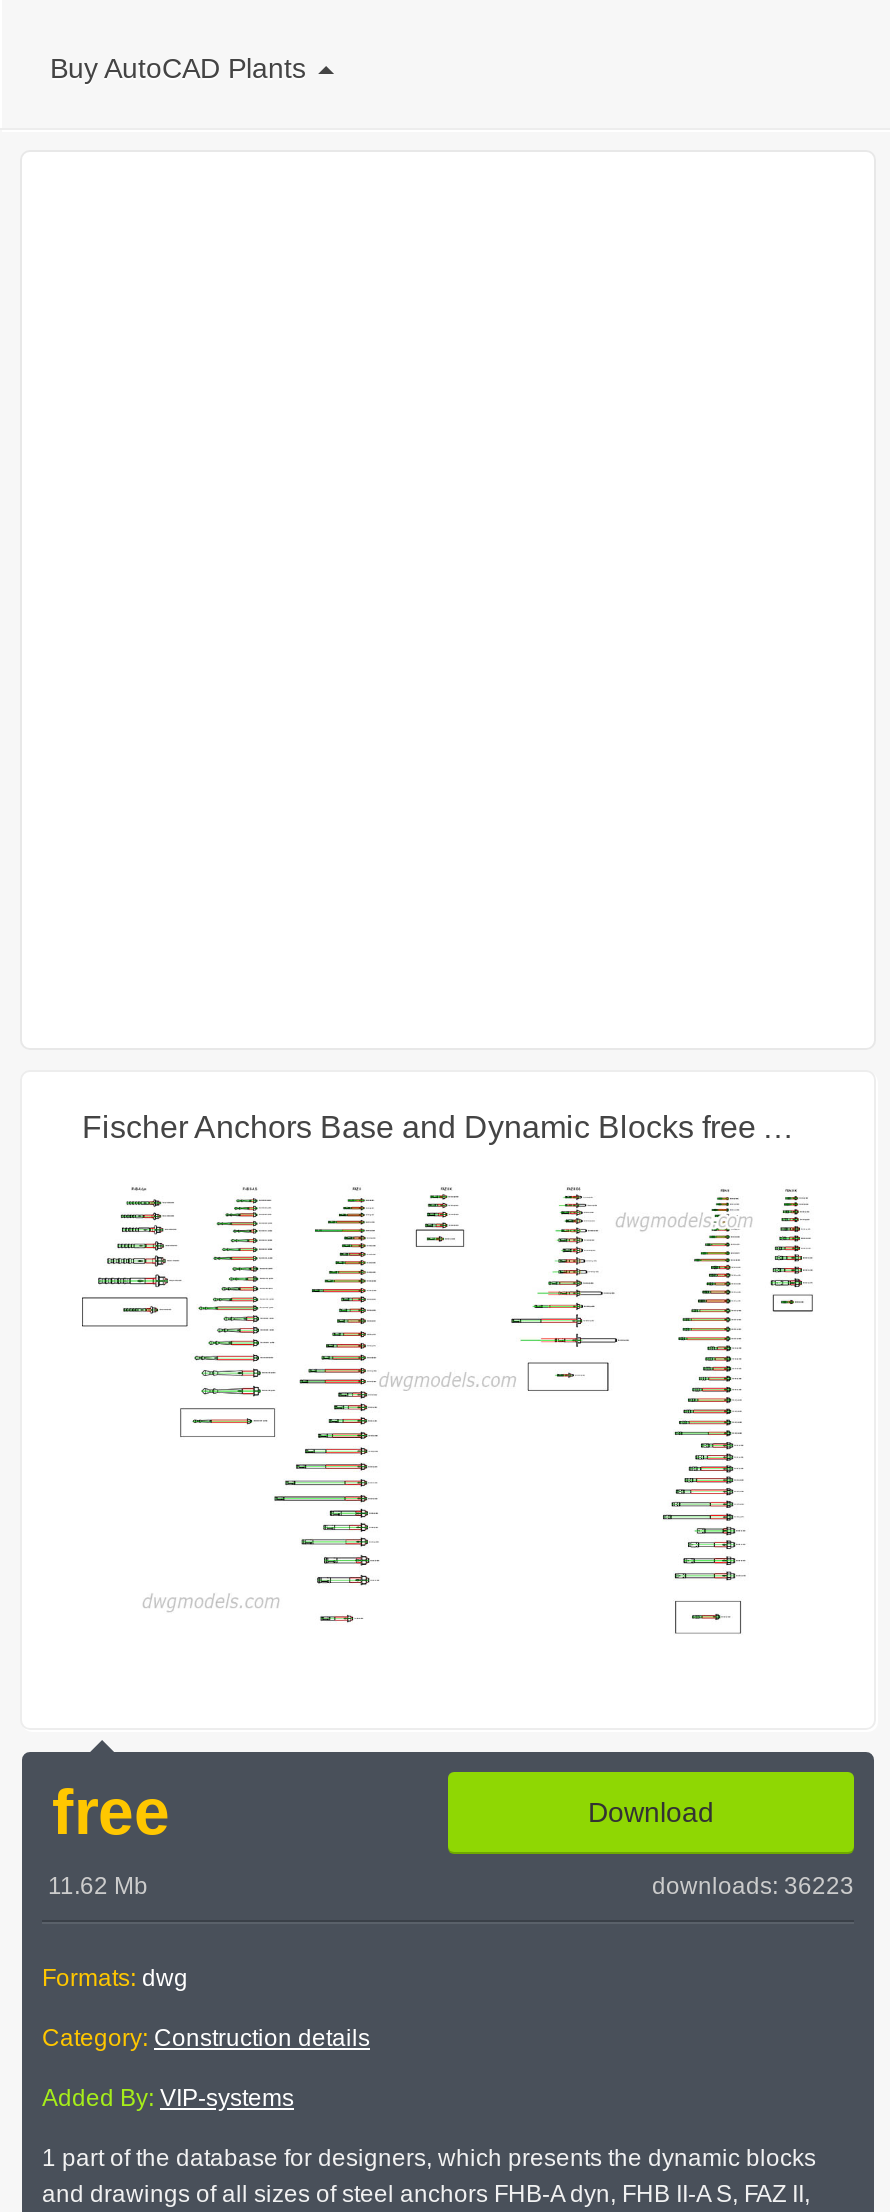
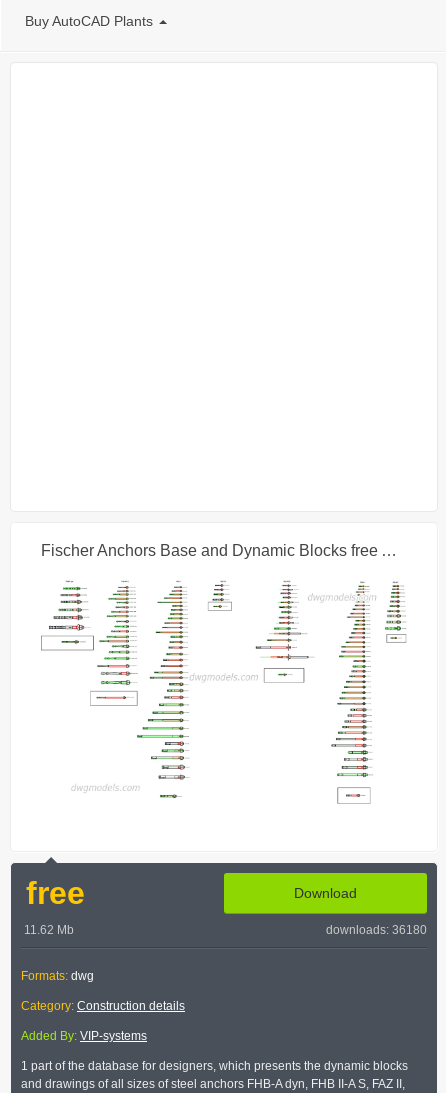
[652,1871,854,1899] downloads: 36223 -> [326,922,427,936] downloads: 36180

